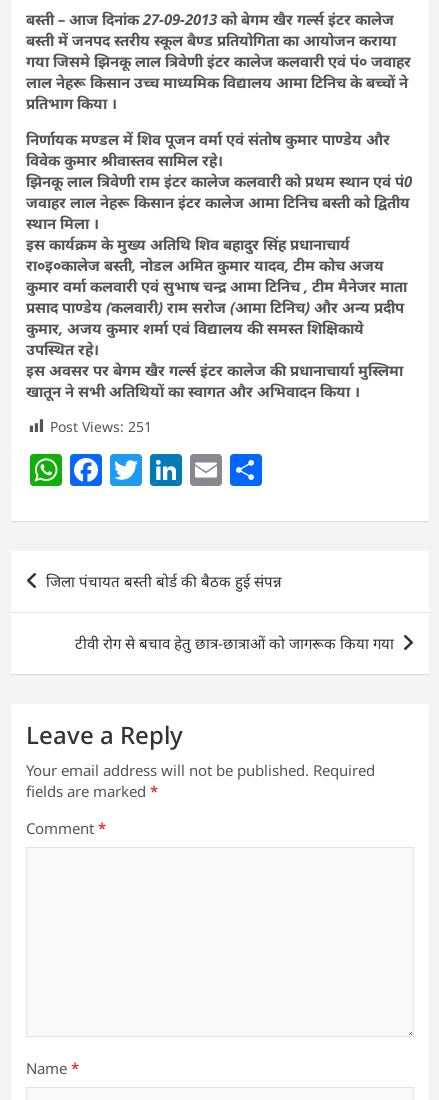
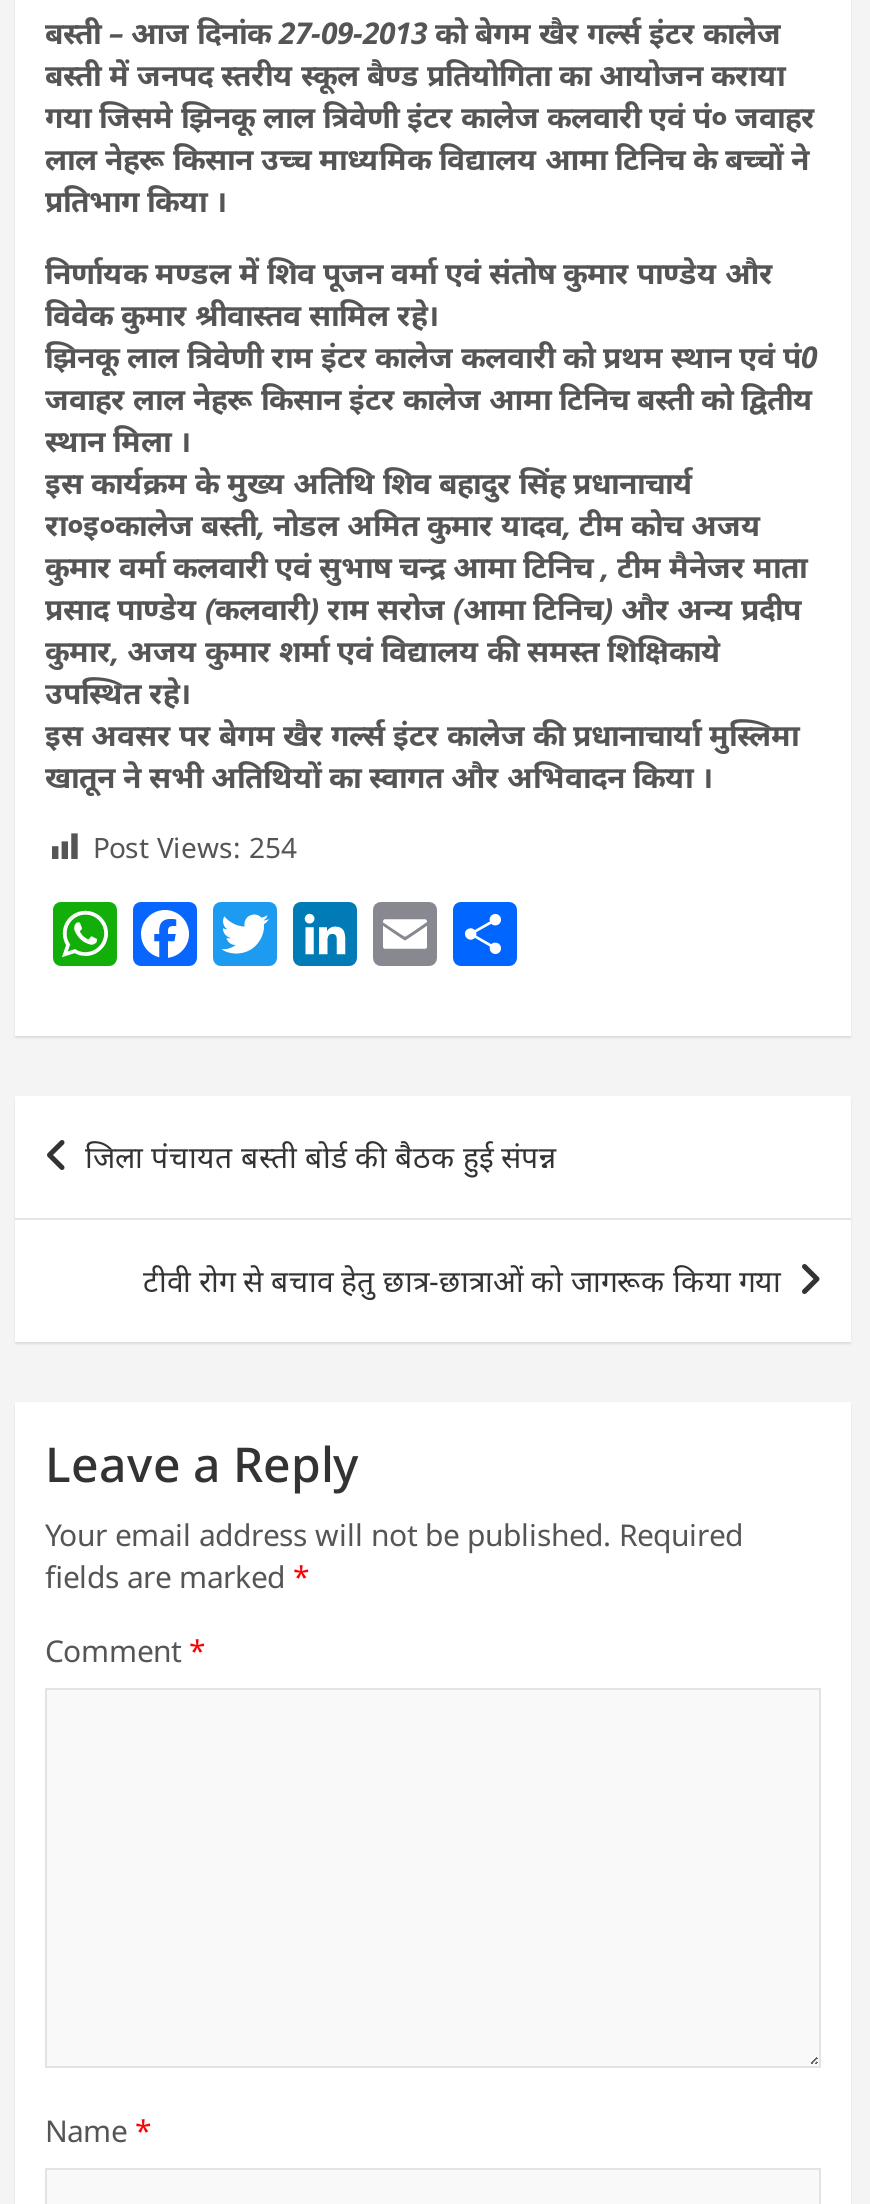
[50,417,152,436] Post Views: 251 -> [93,828,297,866] Post Views: 254

